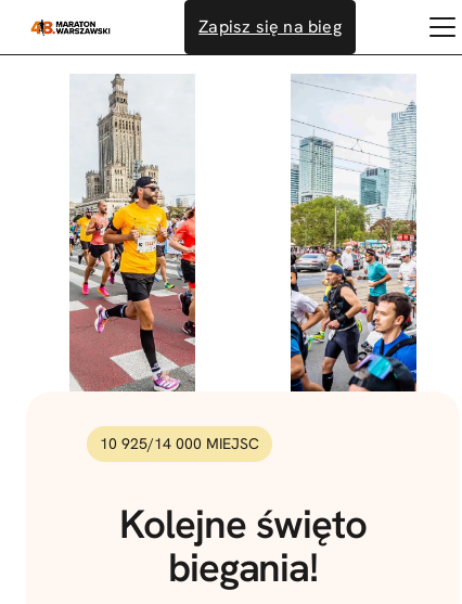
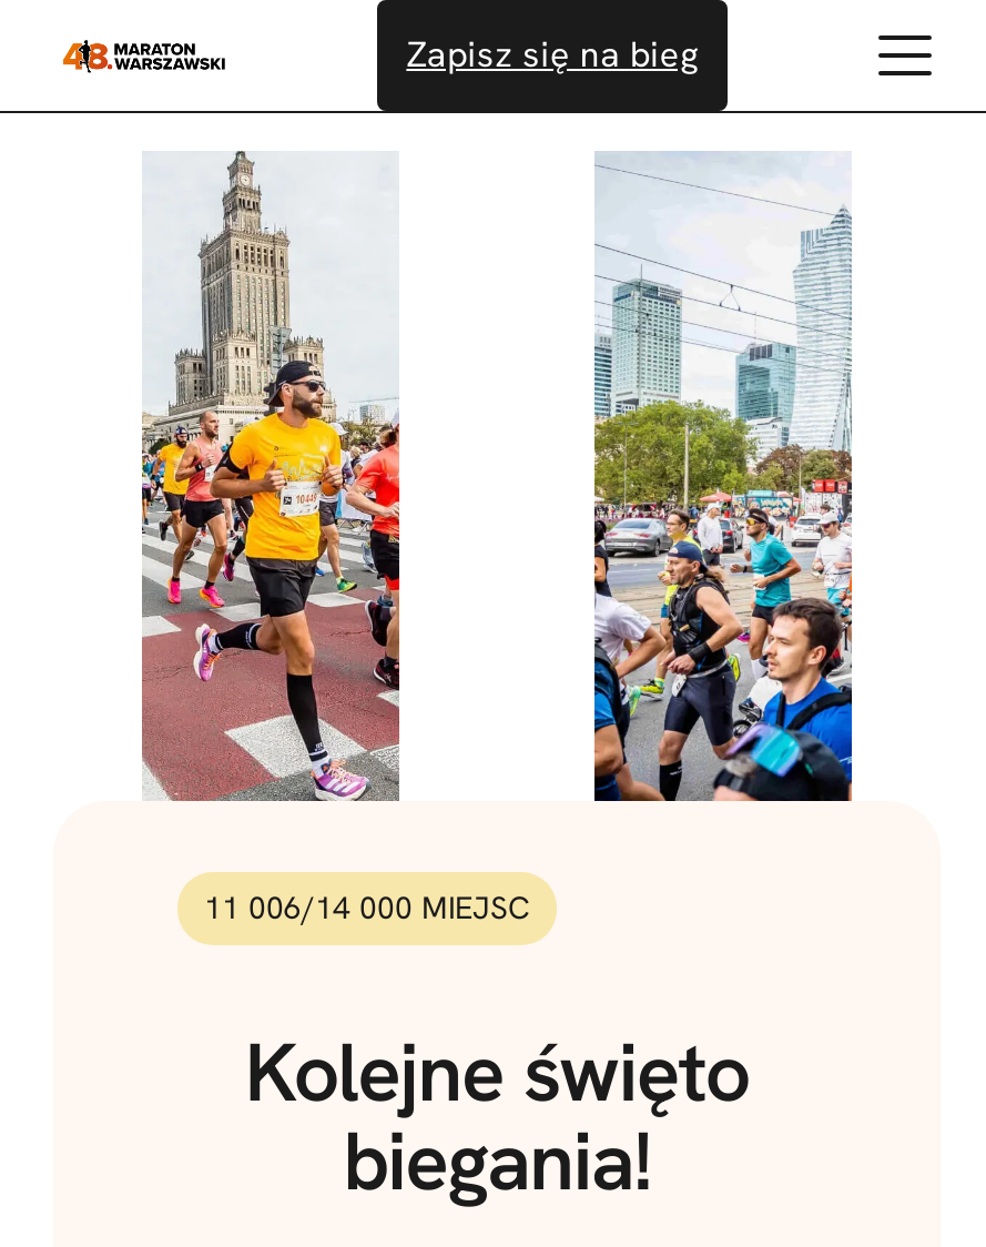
[100,434,259,453] 10 925/14 000 MIEJSC -> [204,888,530,927] 11 006/14 000 MIEJSC

